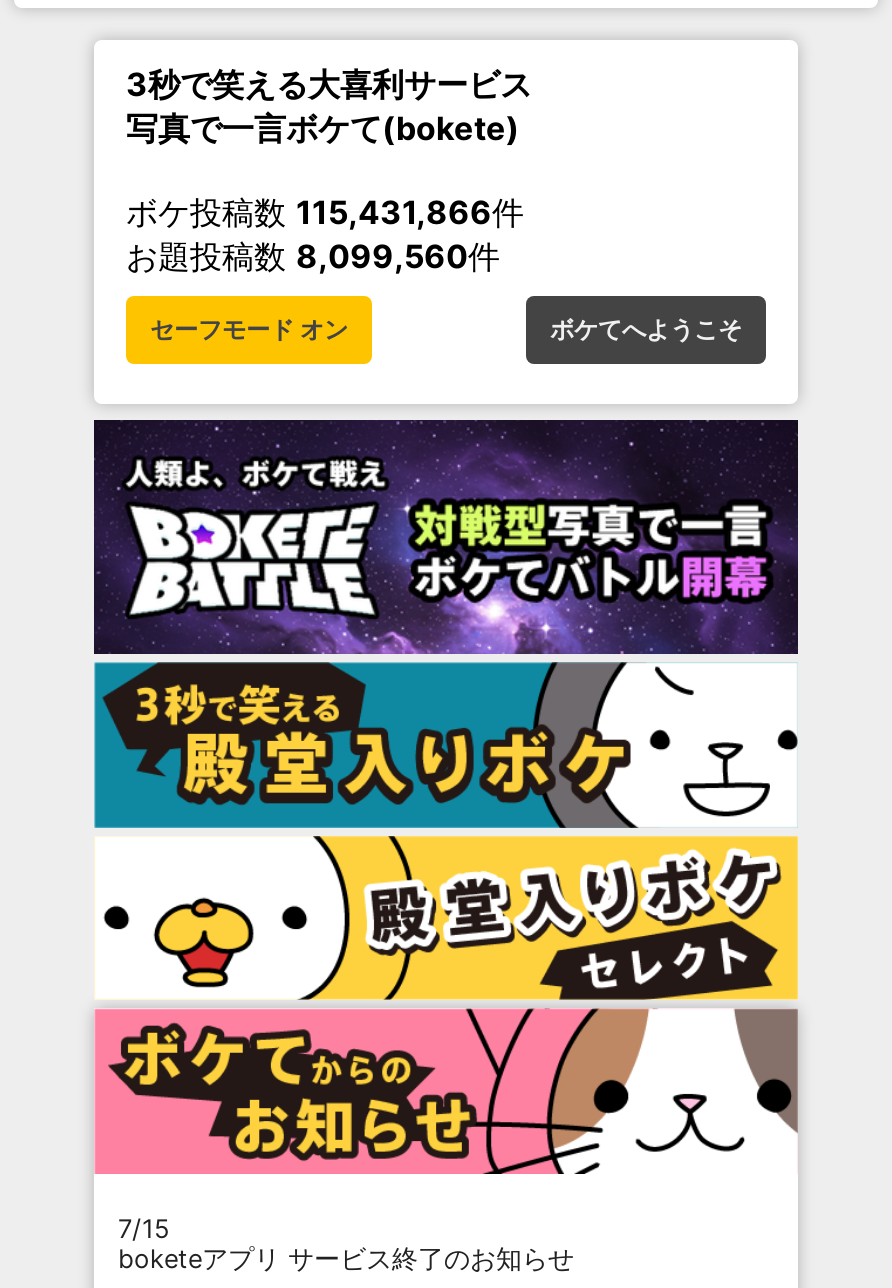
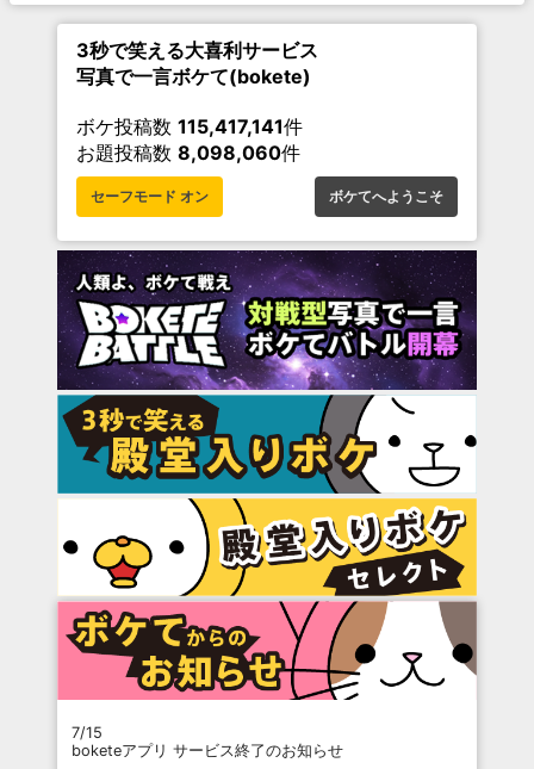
[126,192,524,232] ボケ投稿数115,431,866件 -> [76,114,303,138] ボケ投稿数115,417,141件
[126,236,500,276] お題投稿数8,099,560件 -> [76,140,300,164] お題投稿数8,098,060件

